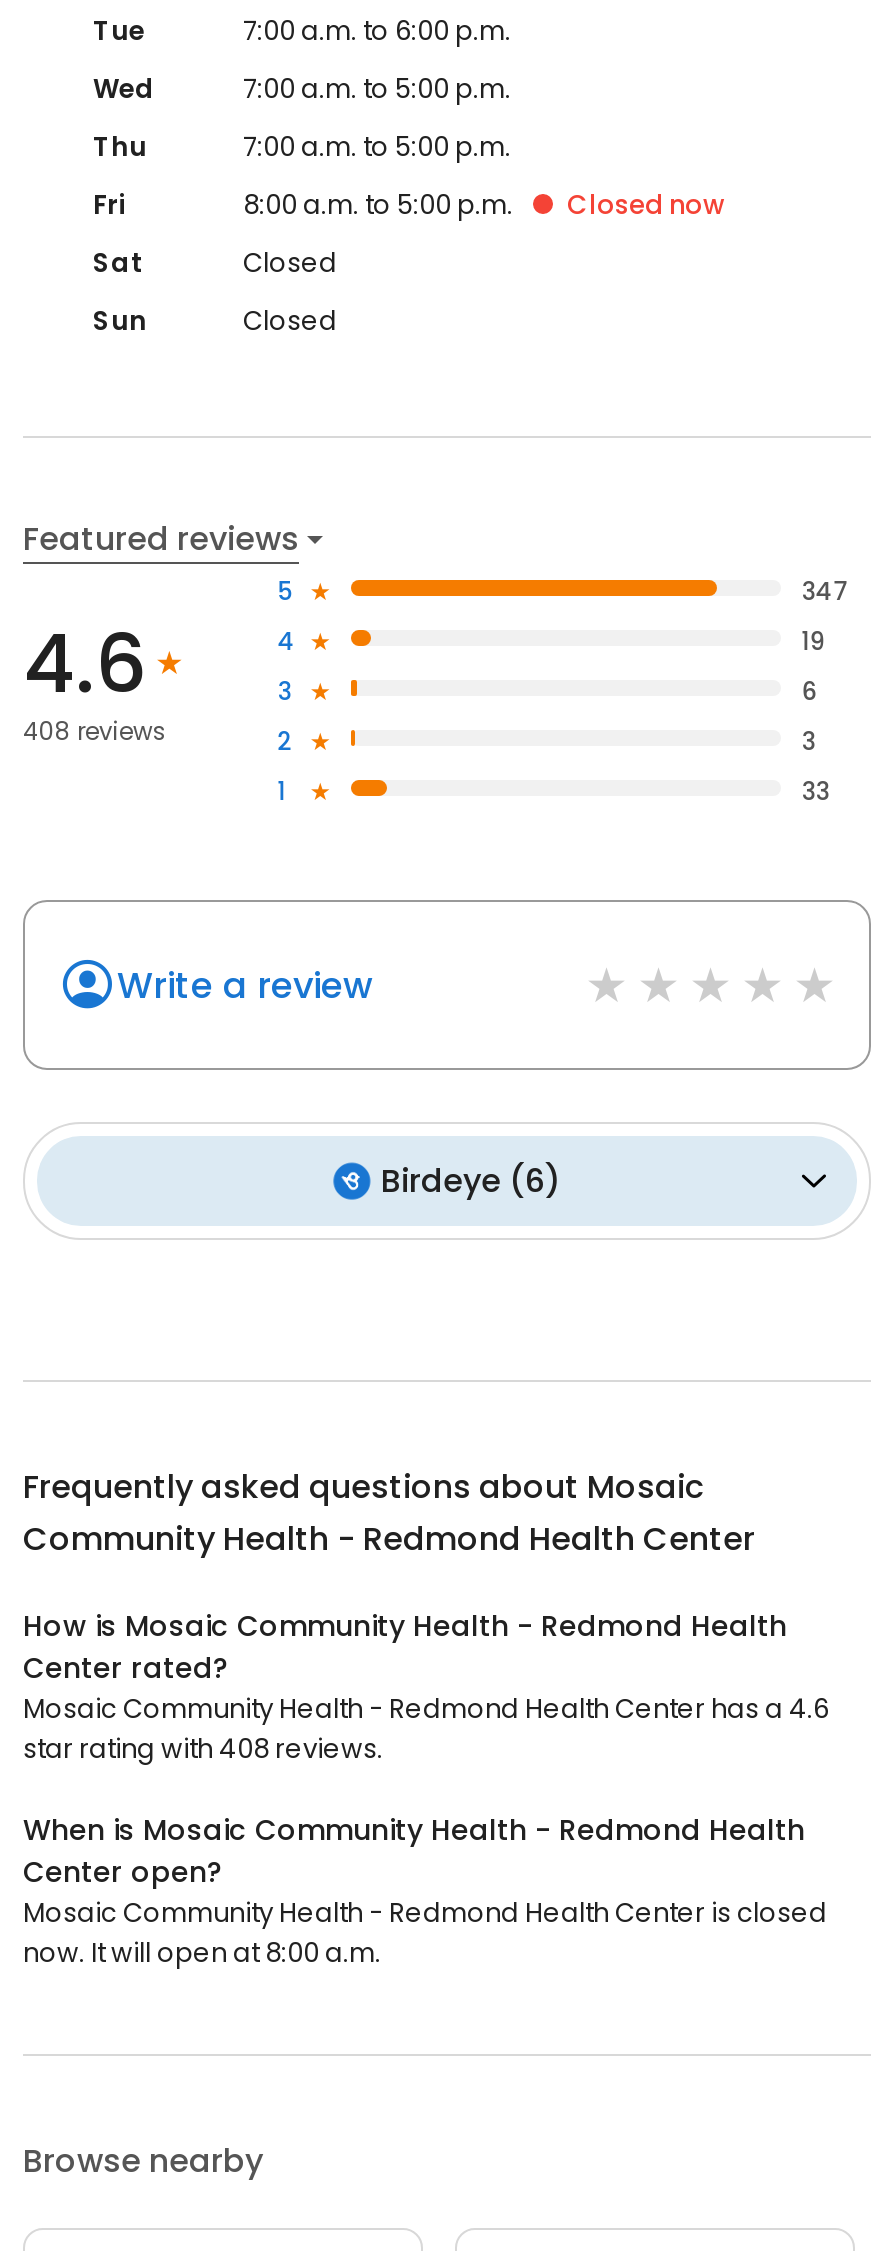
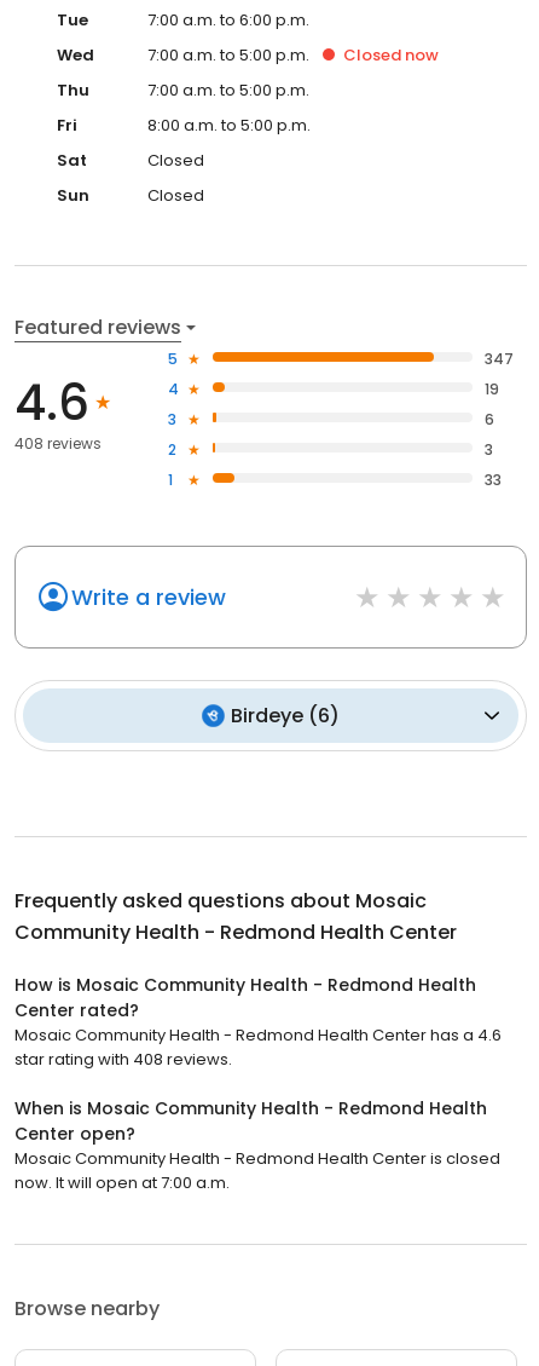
moved [567,186,725,224] -> [343,43,439,66]: Closed now
[23,1934,381,1972] now. It will open at 8:00 a.m. -> [15,1171,230,1194] now. It will open at 7:00 a.m.

